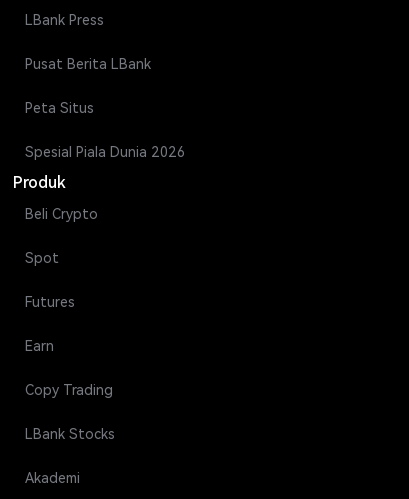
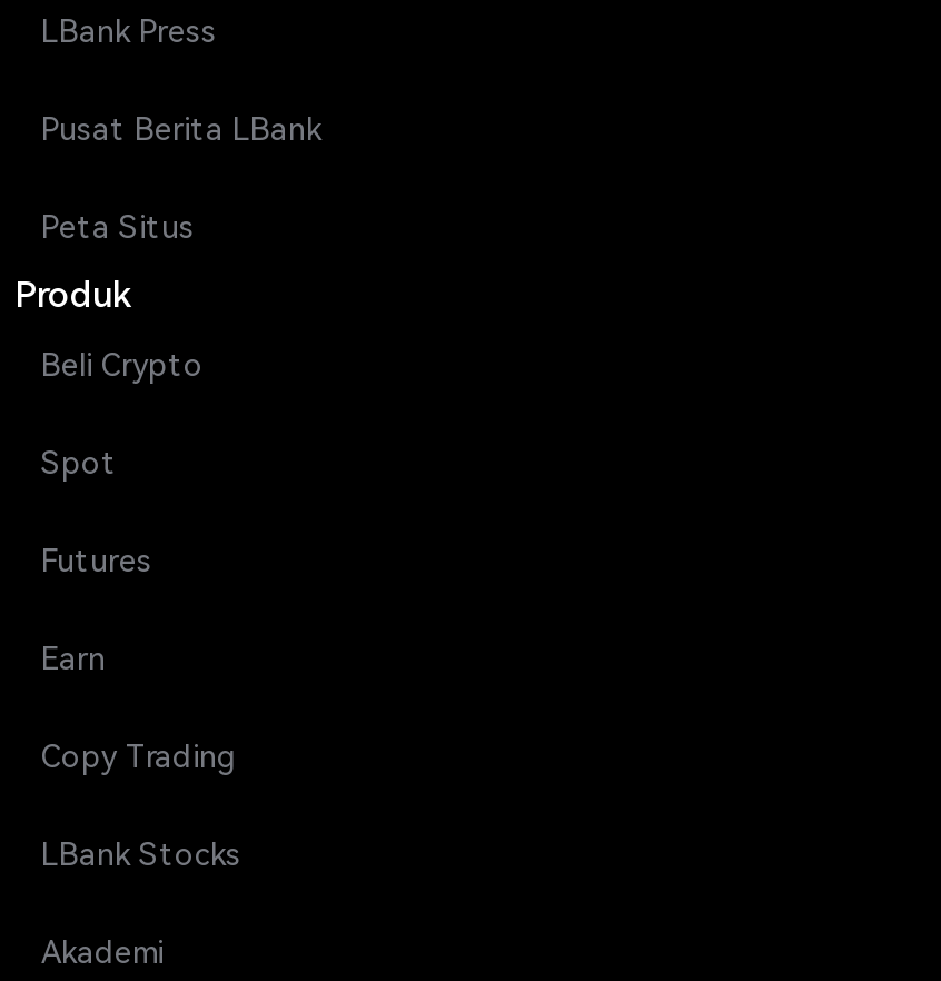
[25,144,185,160] Spesial Piala Dunia 2026 -> none

